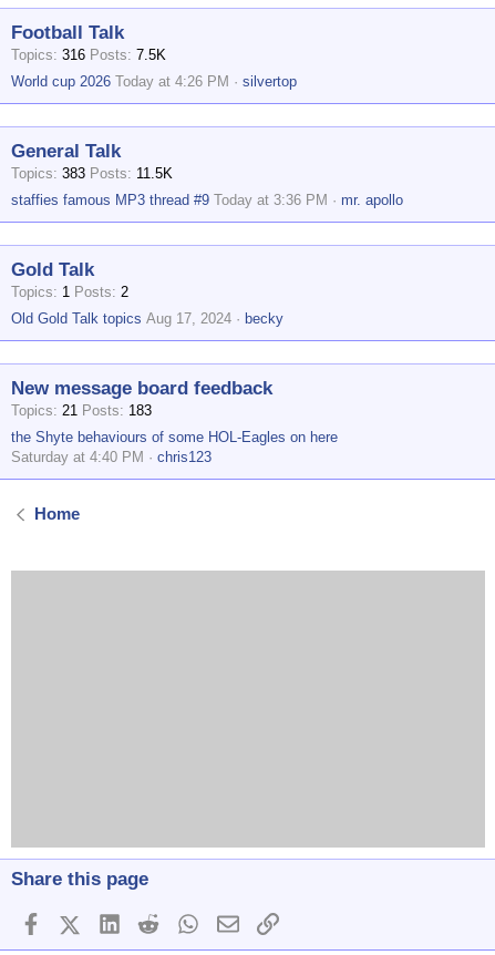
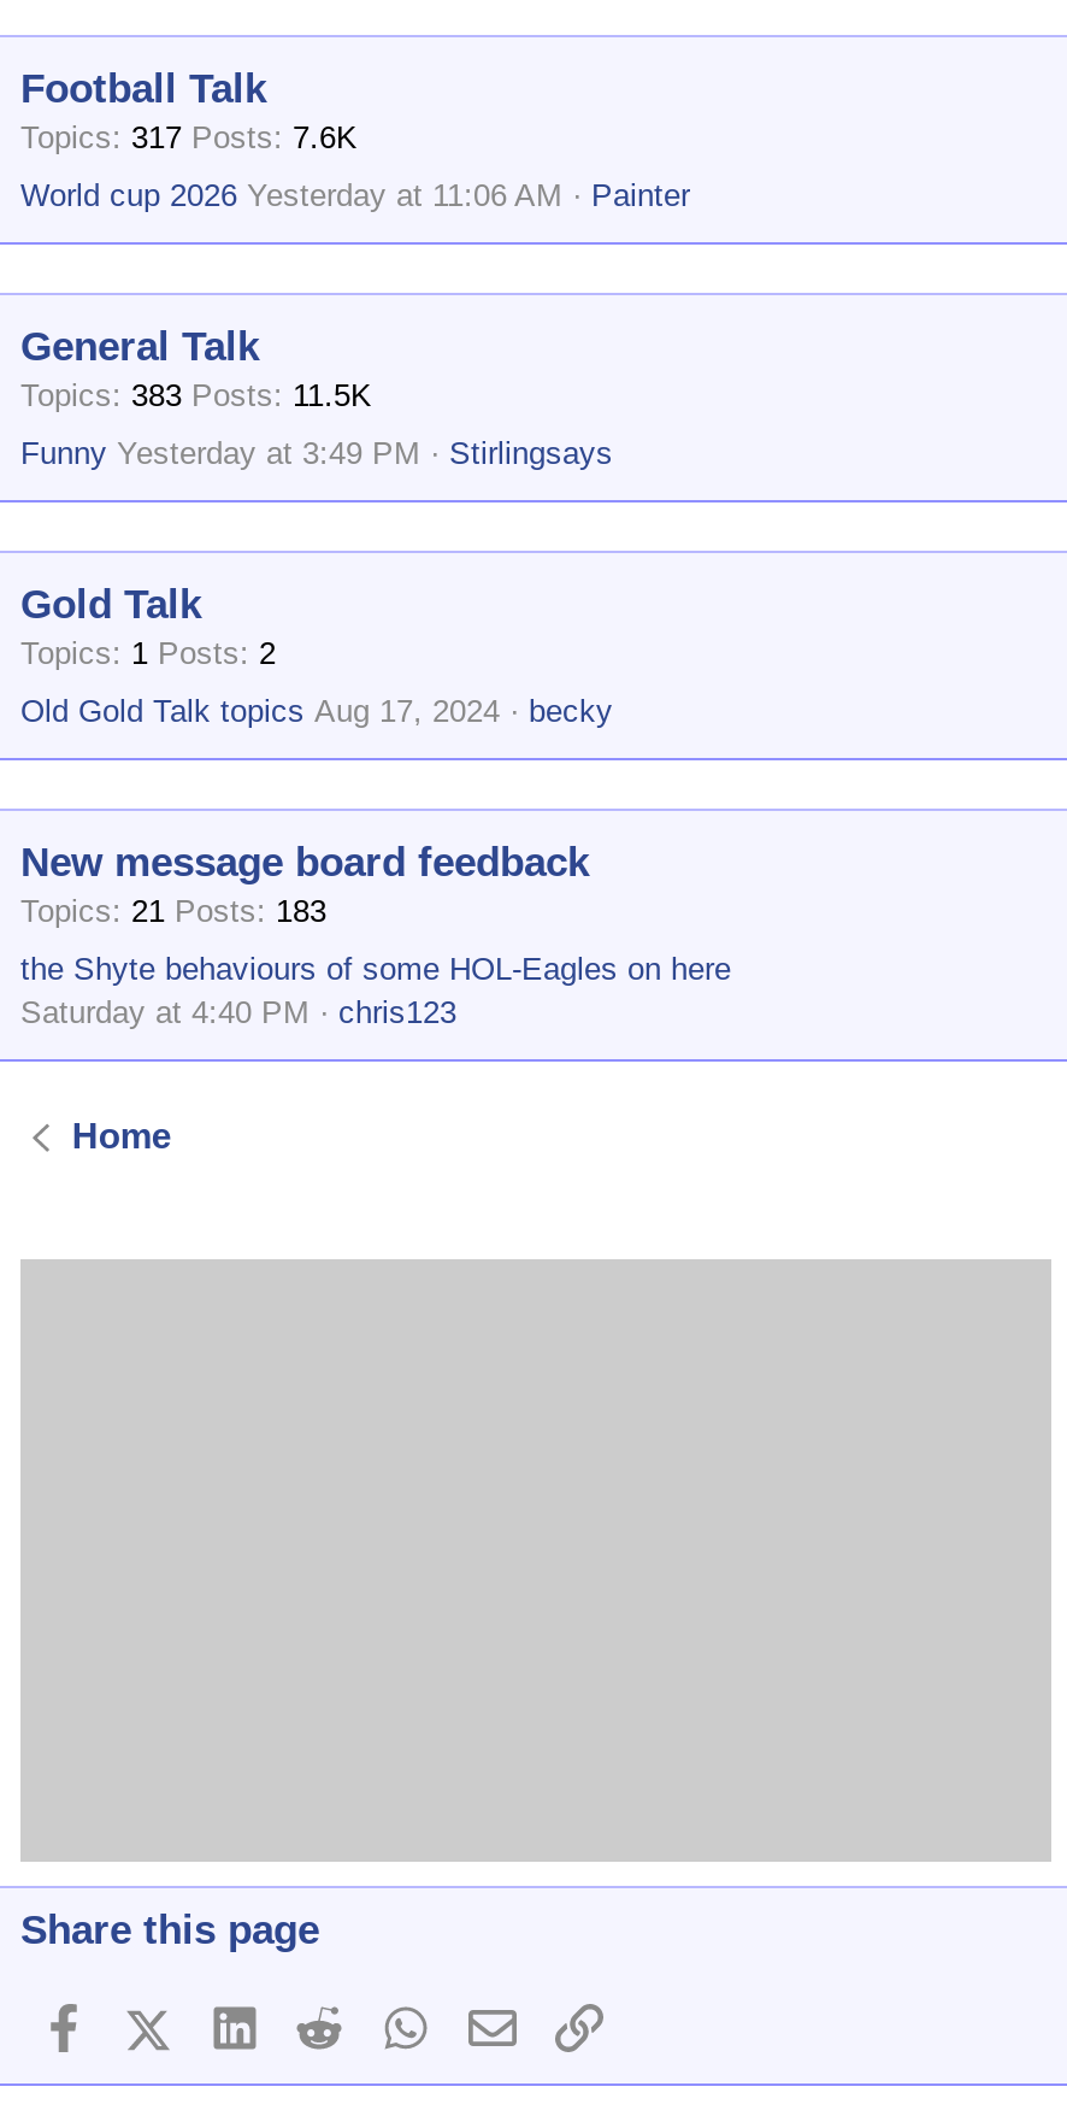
[11,47,166,63] Topics 316 Posts 7.5K -> [20,119,358,155] Topics 317 Posts 7.6K
[11,73,297,90] World cup 2026 Today at 4:26 PM | silvertop -> [20,177,690,213] World cup 2026 Yesterday at 11:06 AM | Painter
[11,192,403,208] staffies famous MP3 thread #9 Today at 3:36 PM | mr. apollo -> [20,435,613,471] Funny Yesterday at 3:49 PM | Stirlingsays

